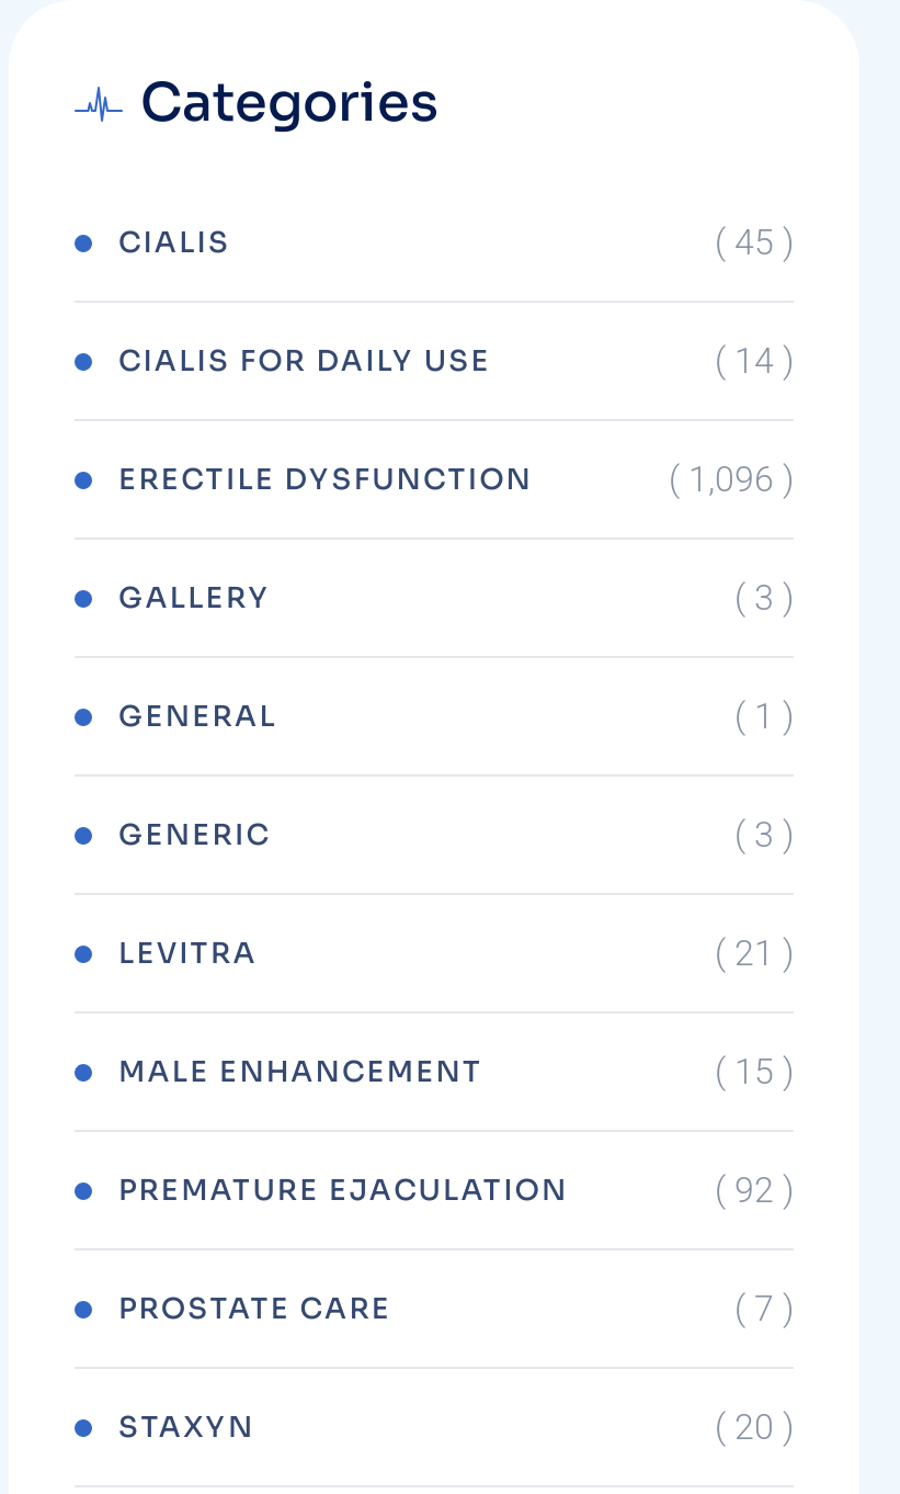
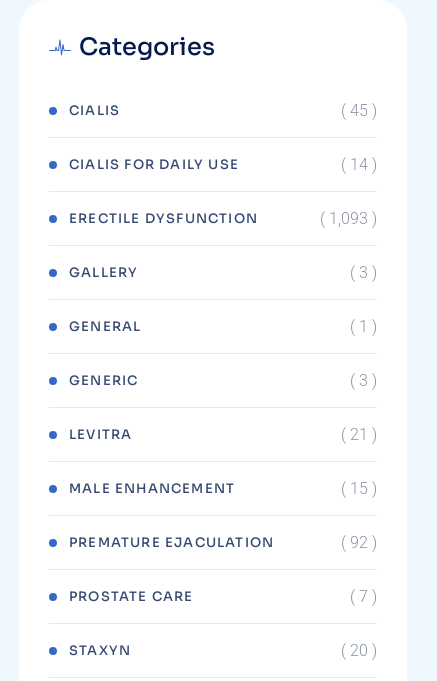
[669,458,794,500] ( 1,096 ) -> [320,209,377,228] ( 1,093 )

